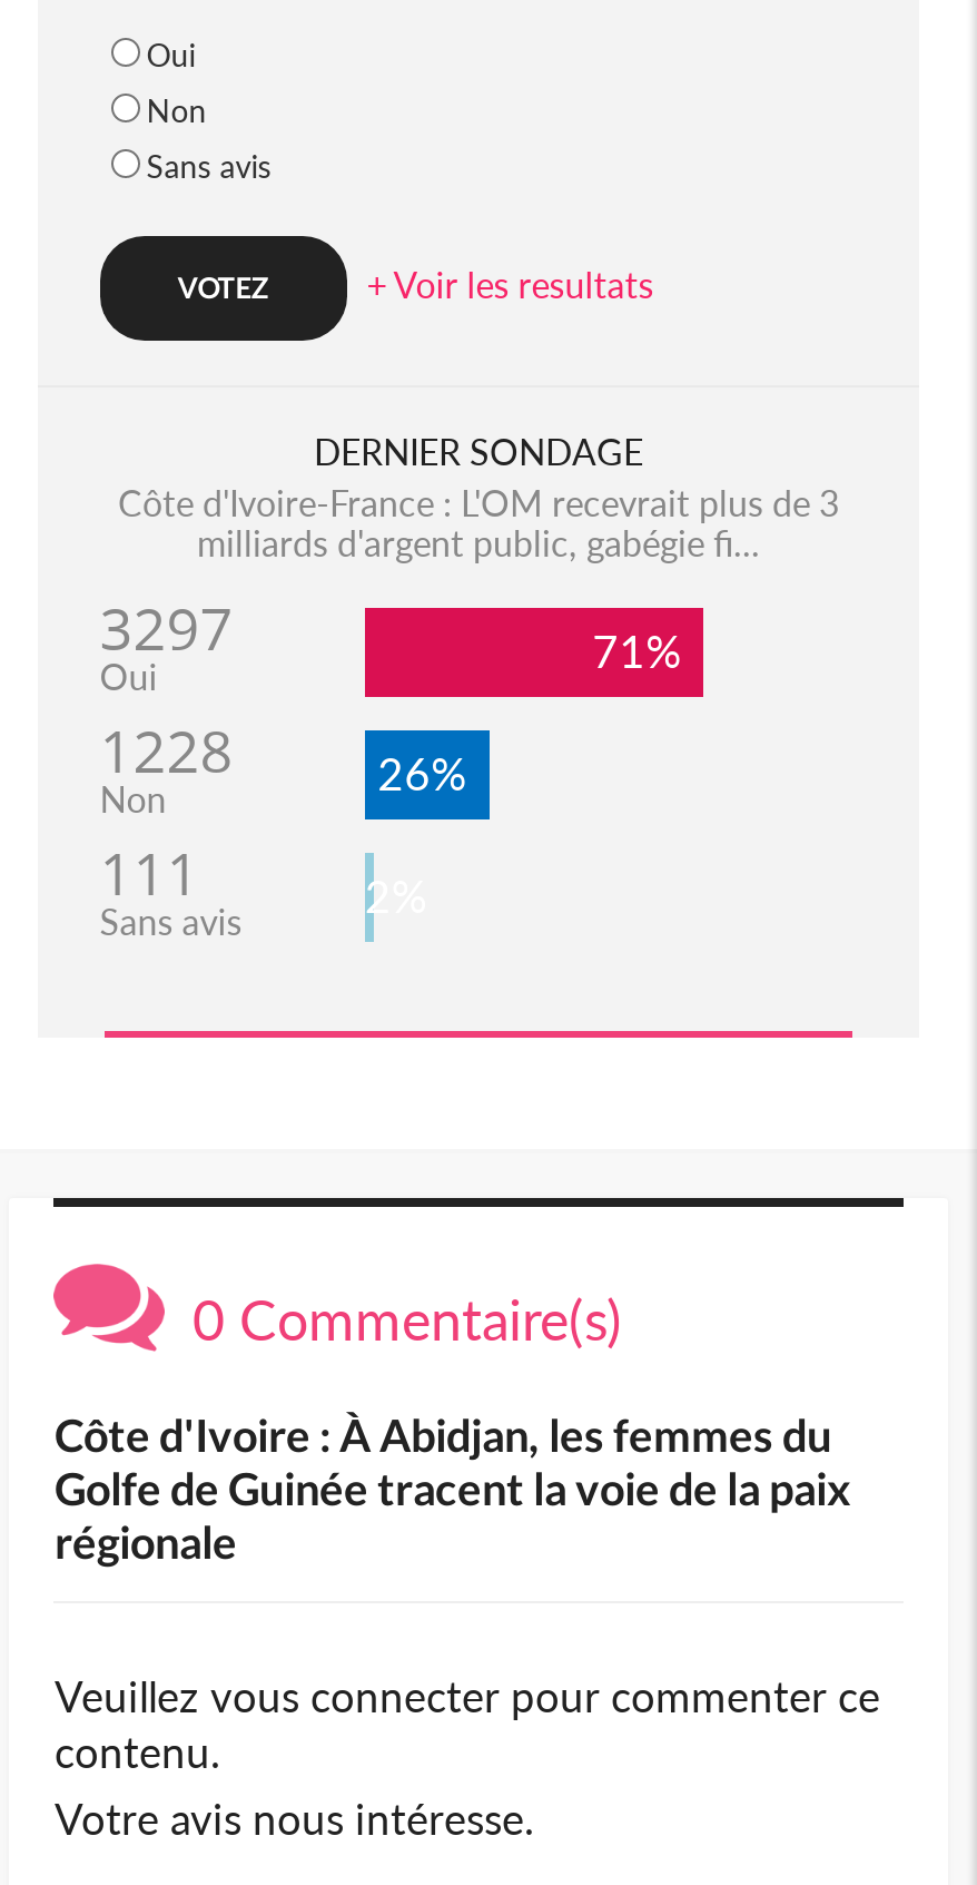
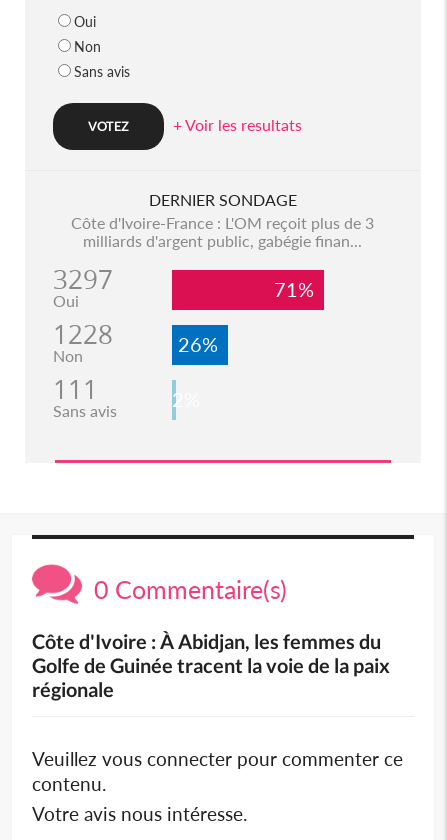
[118,481,839,523] Côte d'Ivoire-France : L'OM recevrait plus de 3 -> [71,213,374,232] Côte d'Ivoire-France : L'OM reçoit plus de 3
[197,521,760,563] milliards d'argent public, gabégie fi... -> [83,231,362,250] milliards d'argent public, gabégie finan...

